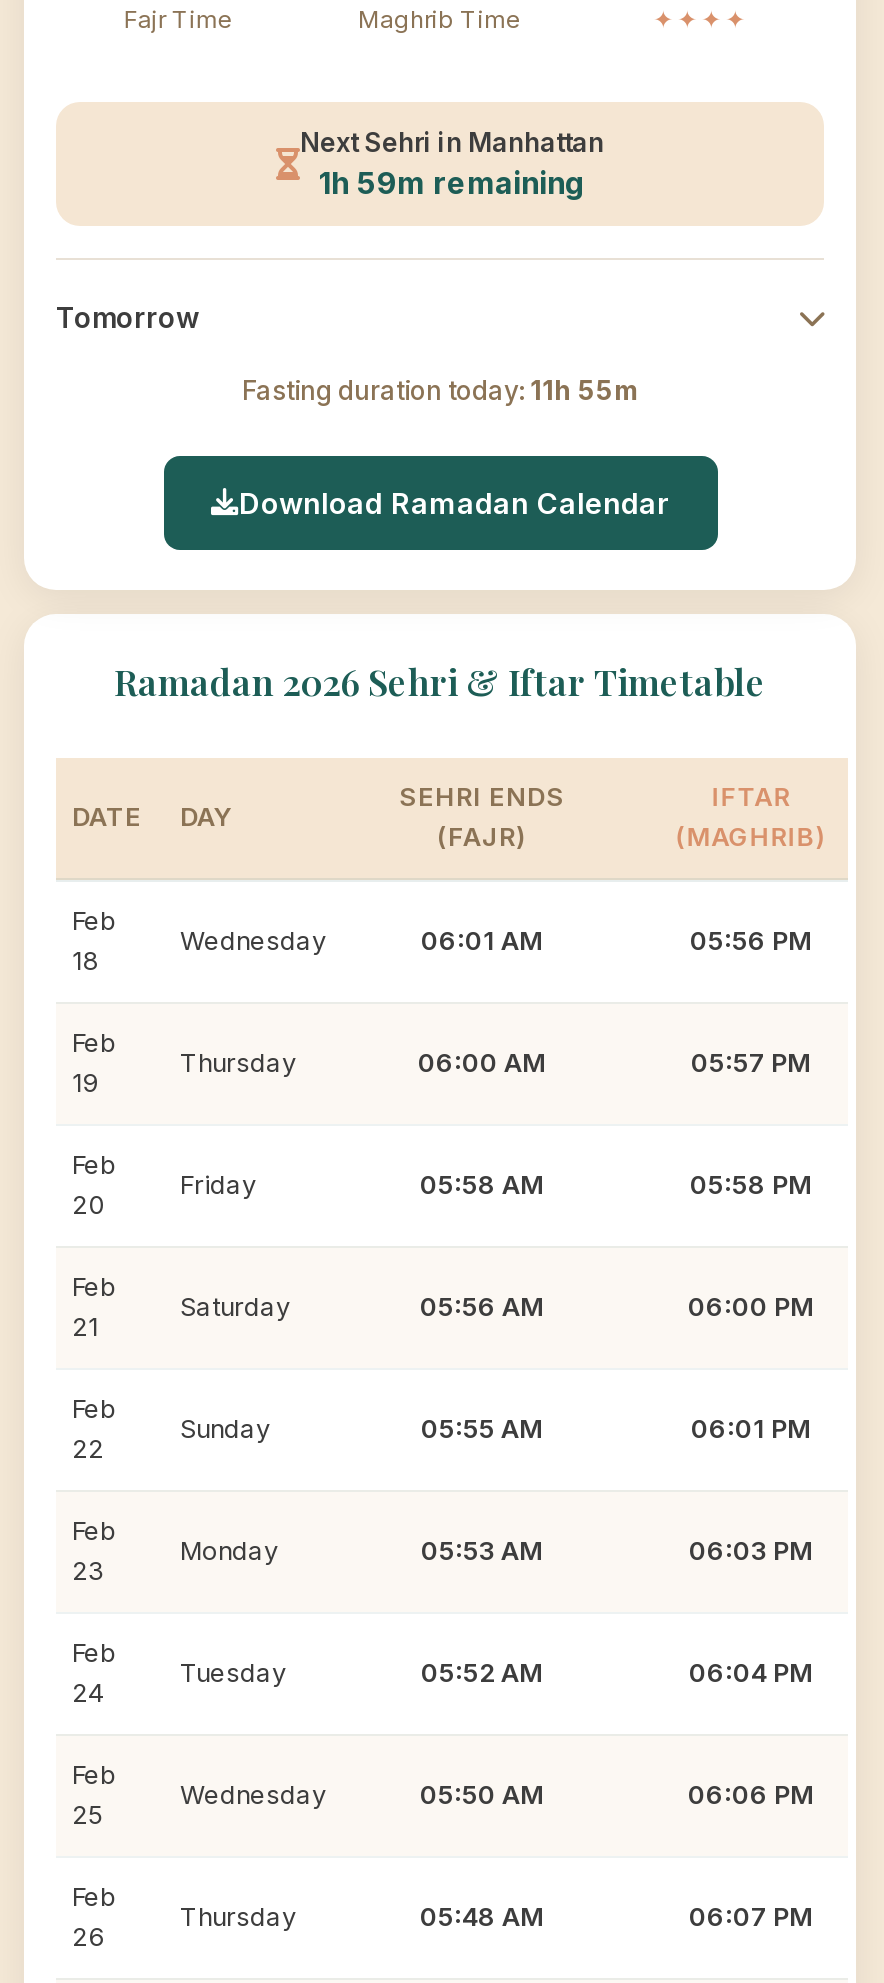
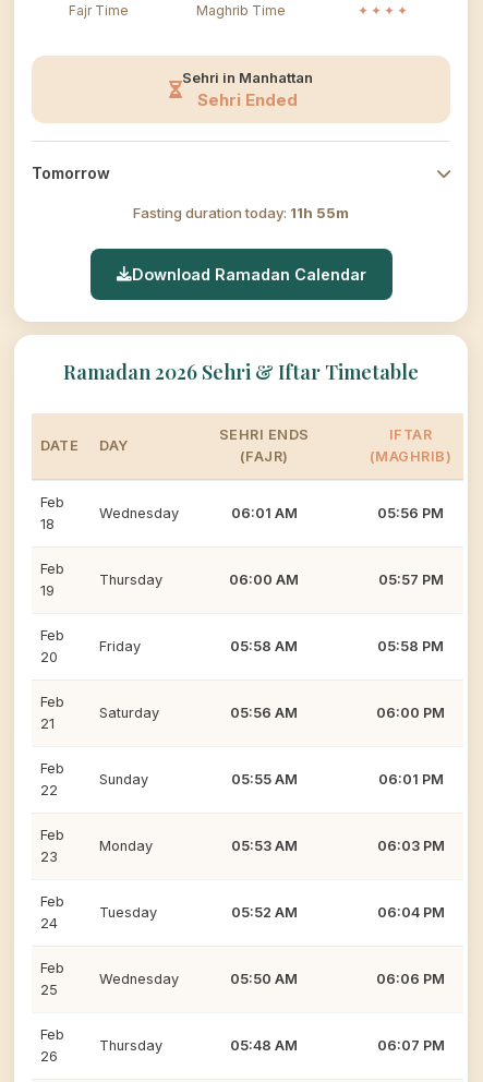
[300,126,604,202] Next Sehri in Manhattan | 1h 59m remaining -> [182,69,313,110] Sehri in Manhattan | Sehri Ended

